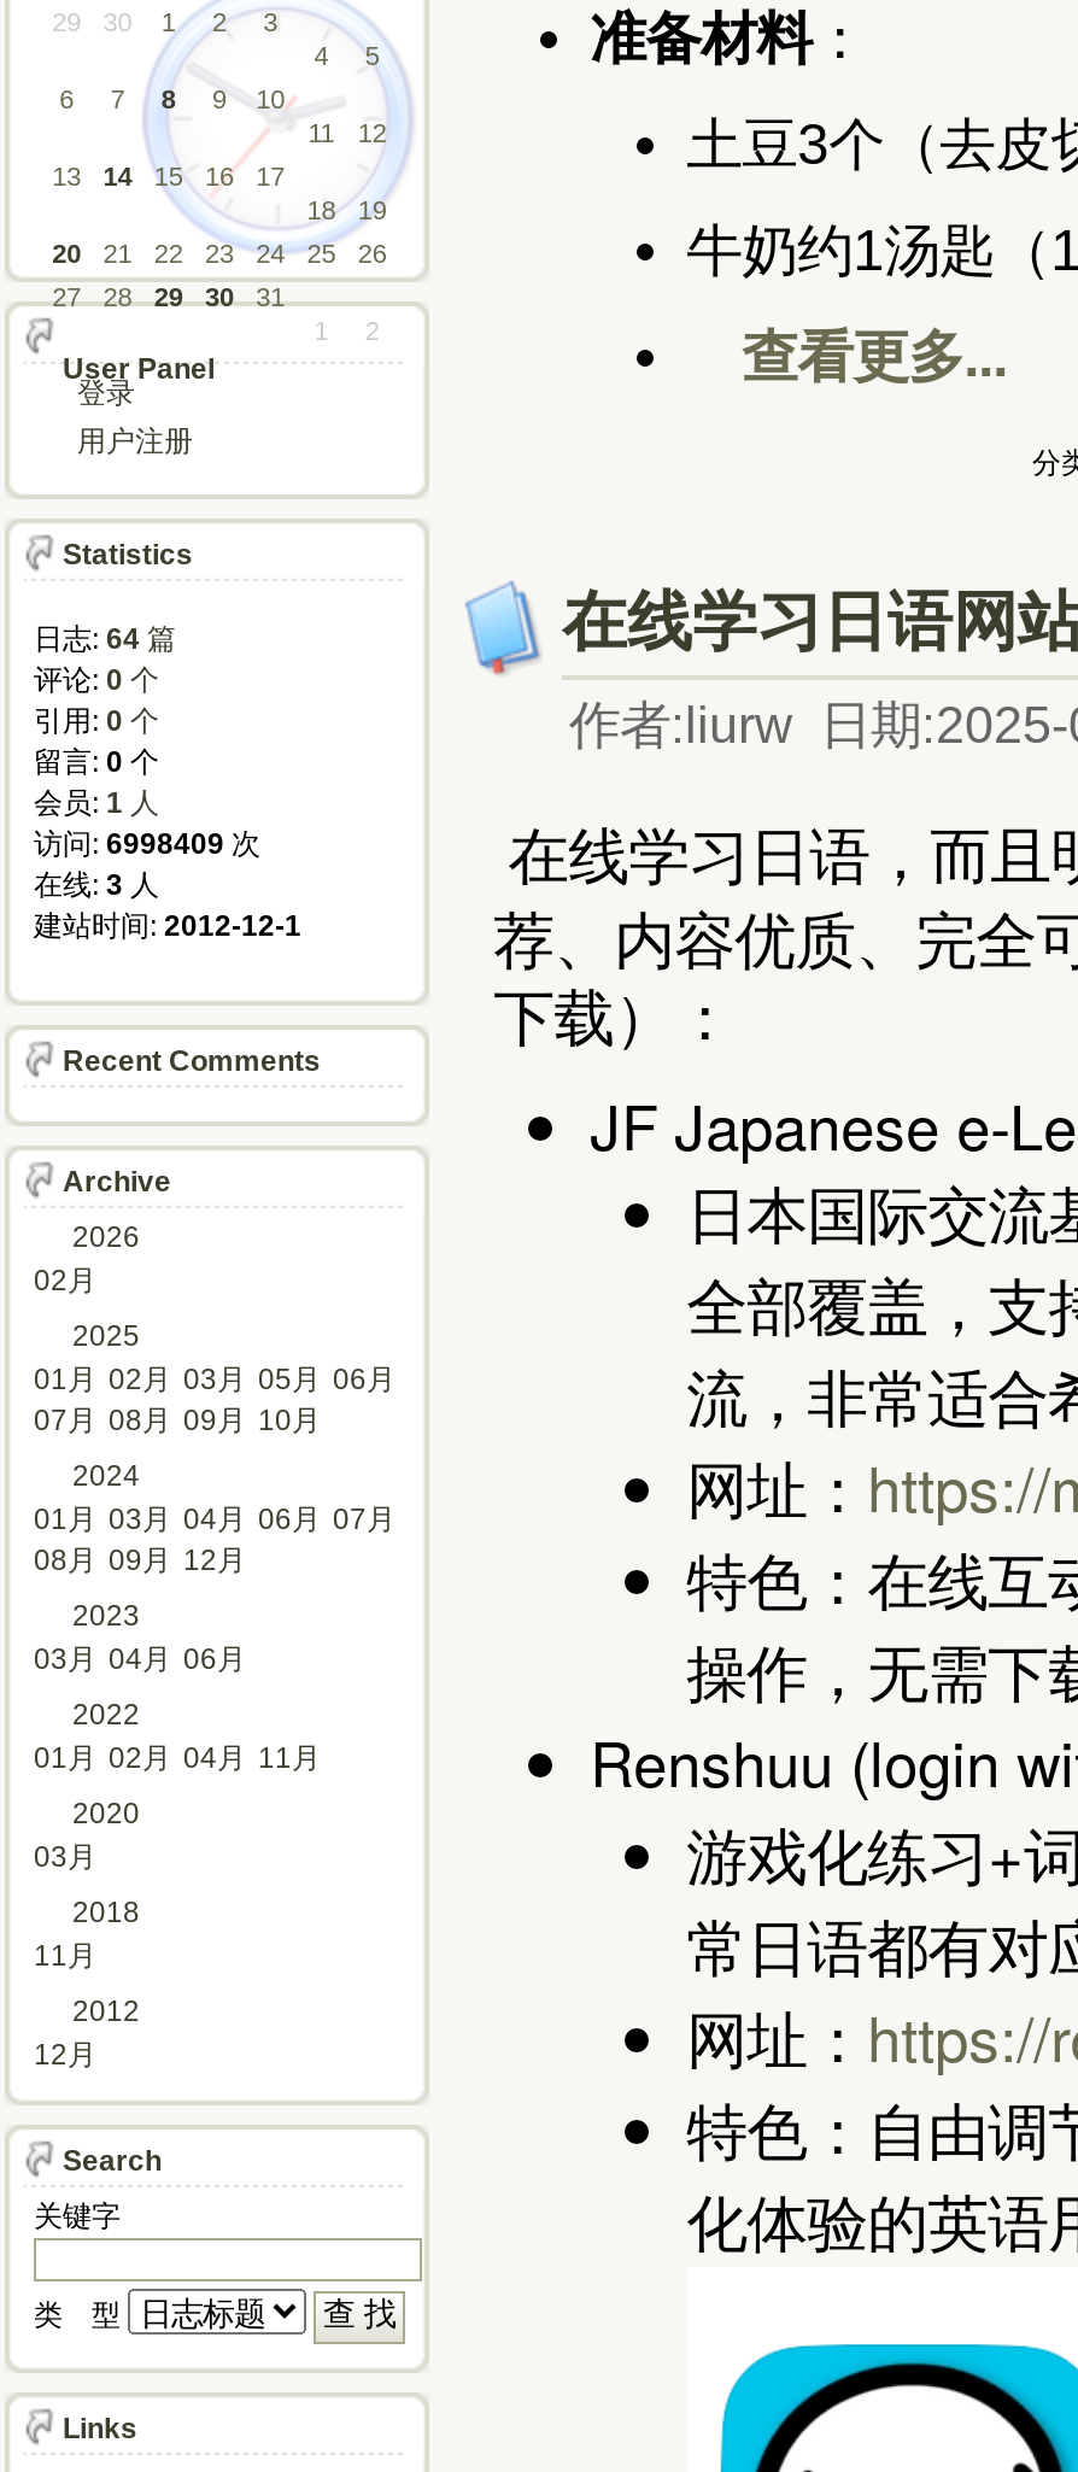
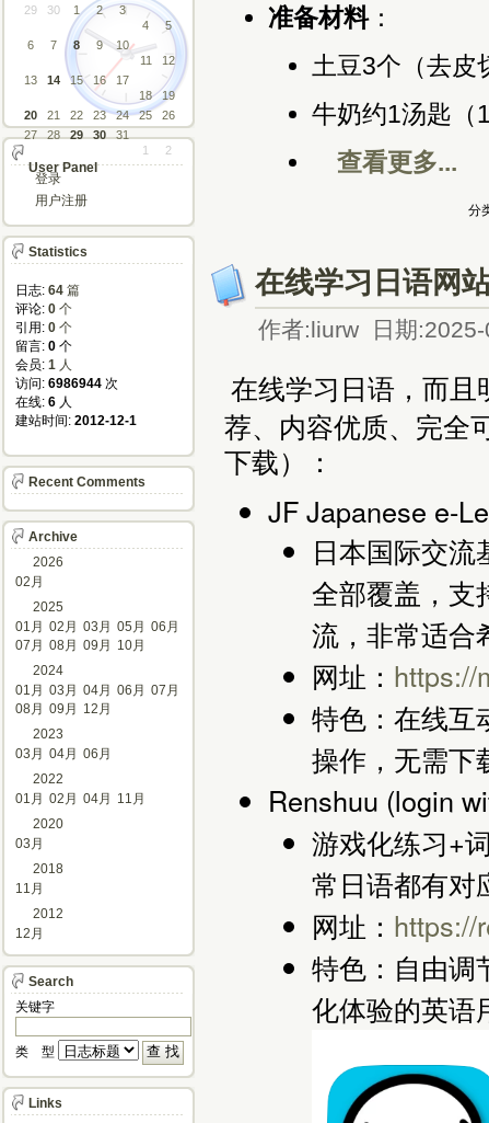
[34,827,260,861] 访问: 6998409次 -> [15,376,118,391] 访问: 6986944次
[34,868,159,902] 在线: 3人 -> [15,394,72,410] 在线: 6人

